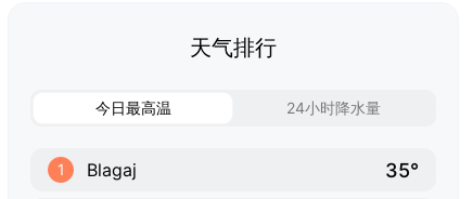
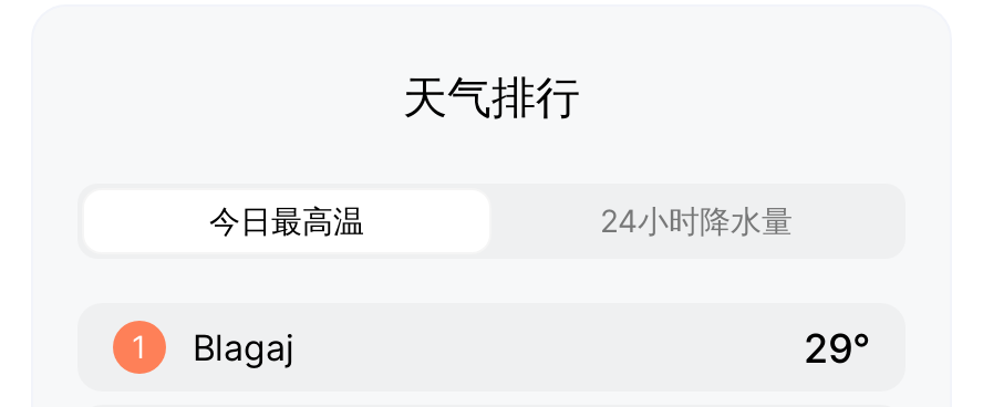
[385,159,419,181] 35° -> [804,324,870,371] 29°

